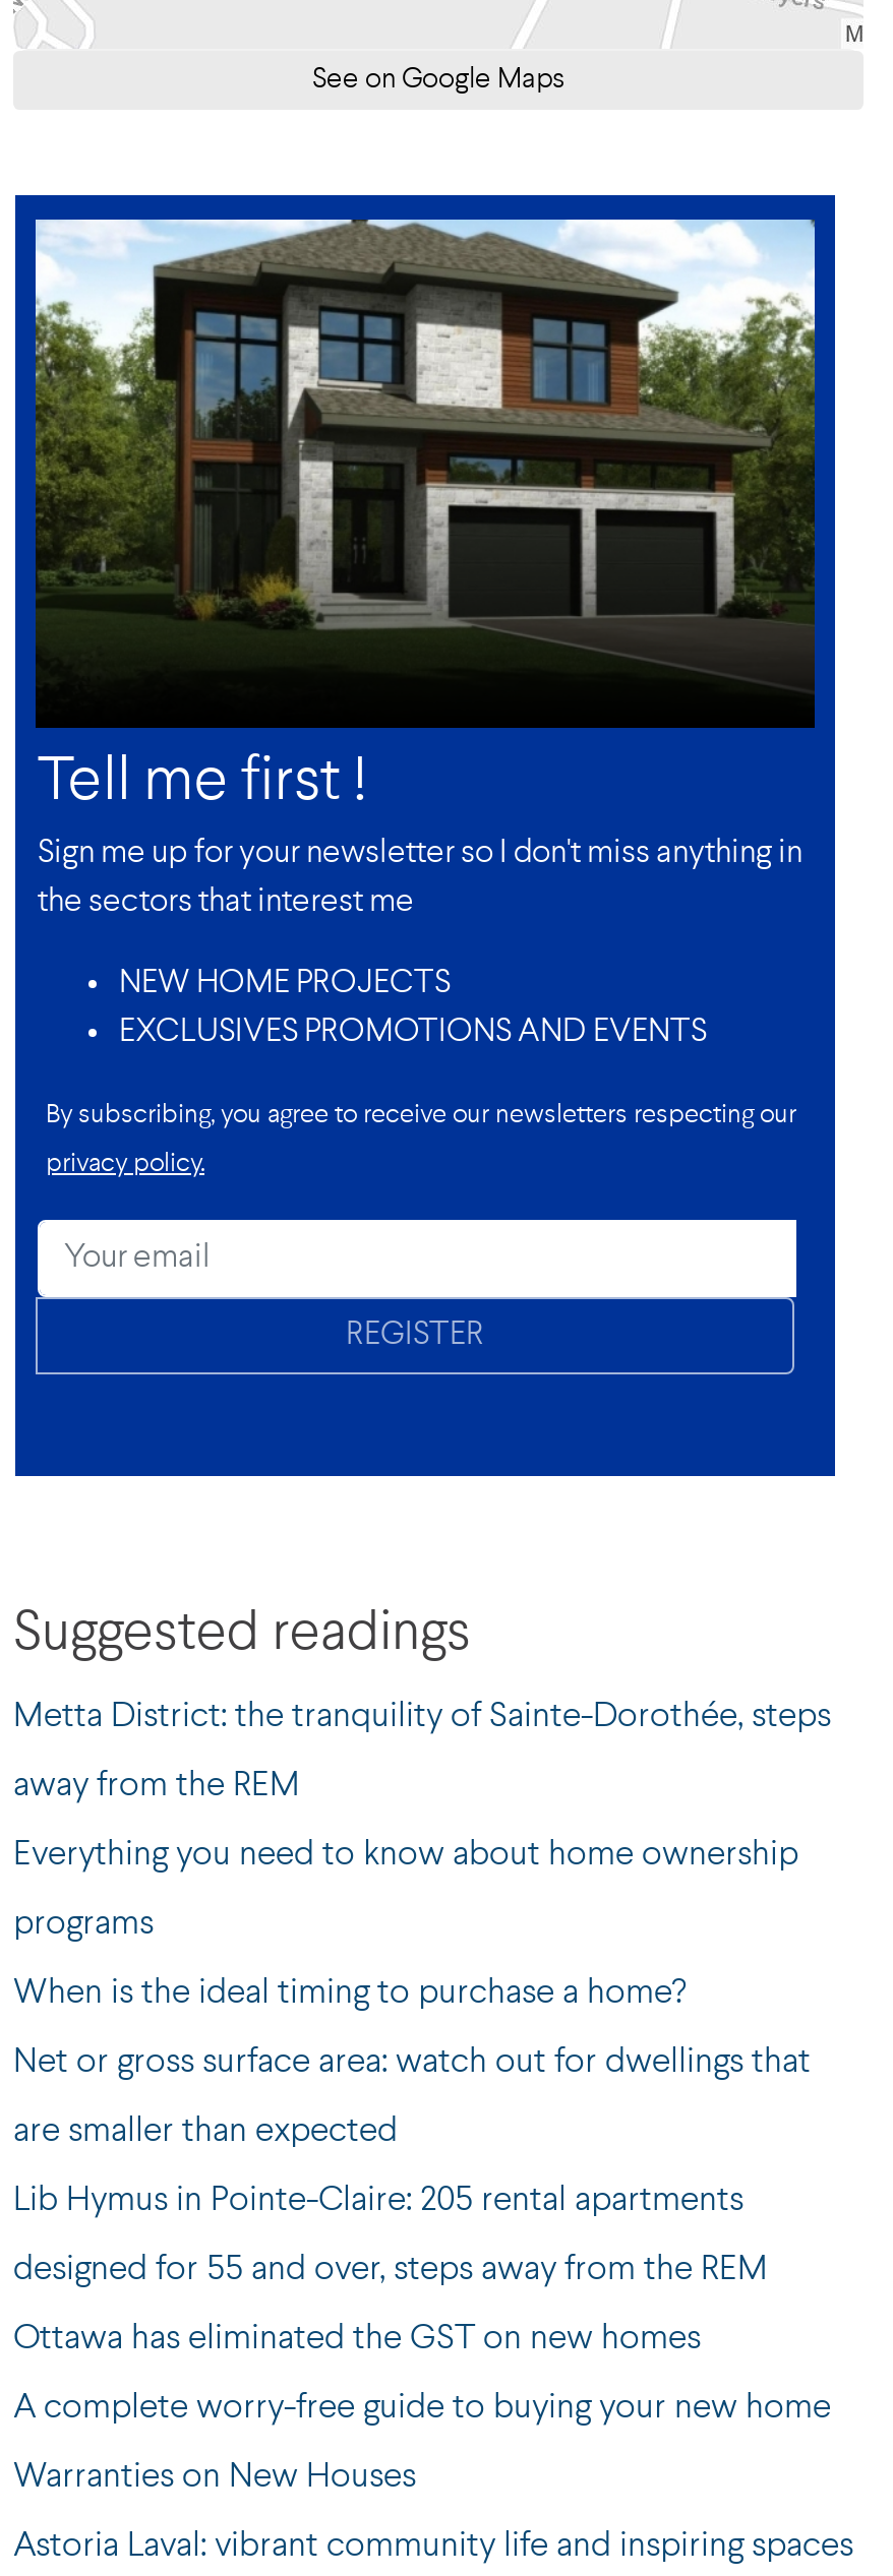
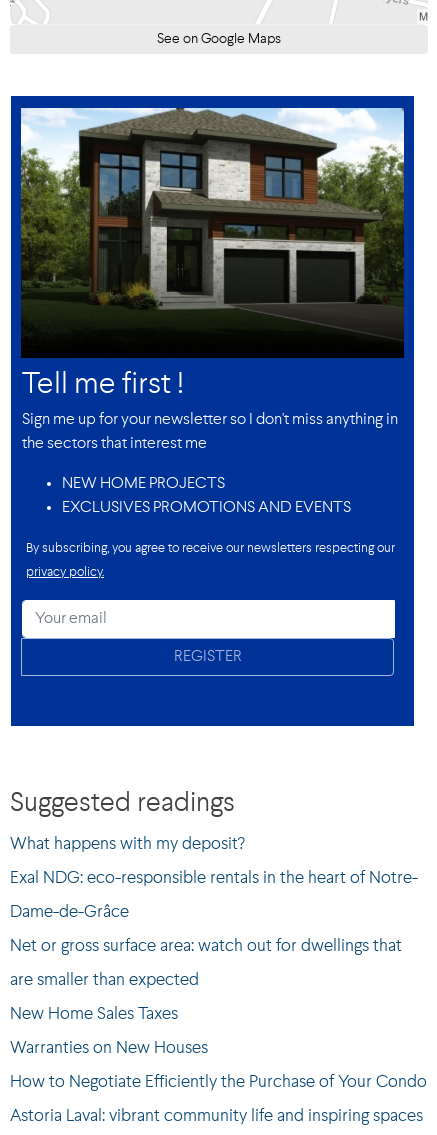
[13,1699,831,2010] Metta District: the tranquility of Sainte-Dorothée, steps | away from the REM | Everything you need to know about home ownership | programs | When is the ideal timing to purchase a home? -> [10,836,418,921] What happens with my deposit? | Exal NDG: eco-responsible rentals in the heart of Notre- | Dame-de-Grâce
[13,2183,831,2425] Lib Hymus in Pointe-Claire: 205 rental apartments | designed for 55 and over, steps away from the REM | Ottawa has eliminated the GST on new homes | A complete worry-free guide to buying your new home -> [10,1006,178,1023] New Home Sales Taxes
moved [13,2459,416,2494] -> [10,1040,208,1057]: Warranties on New Houses
none -> [10,1074,427,1091] How to Negotiate Efficiently the Purchase of Your Condo

